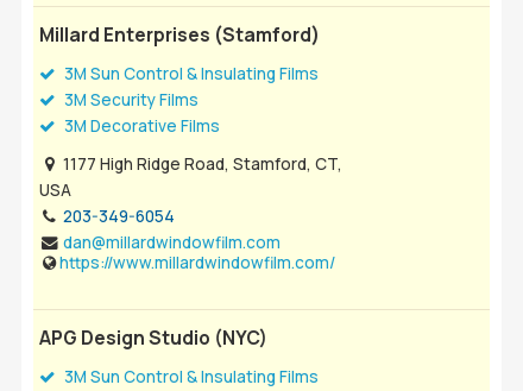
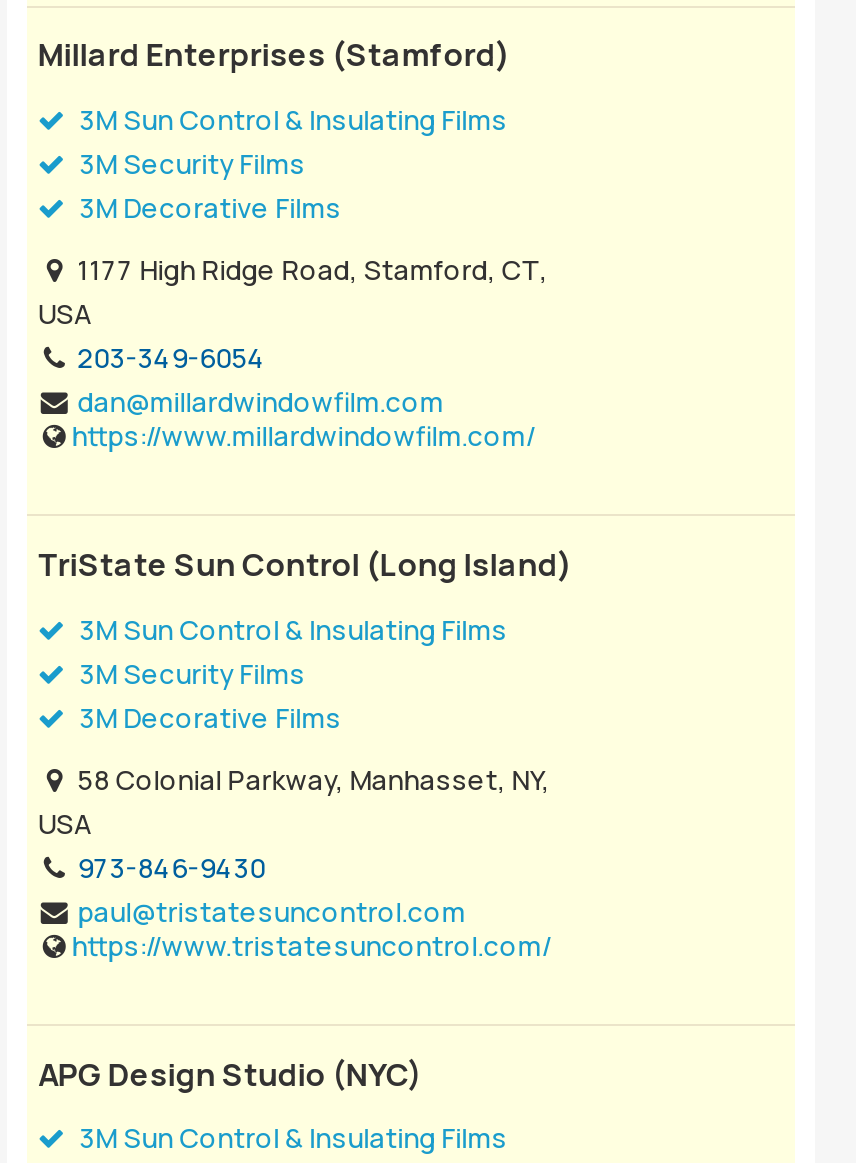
none -> [38,541,572,964] TriState Sun Control (Long Island) | 3M Sun Control & Insulating Films | 3M Security Films | 3M Decorative Films | 58 Colonial Parkway, Manhasset, NY, | USA | 973-846-9430 | paul@tristatesuncontrol.com | https://www.tristatesuncontrol.com/

